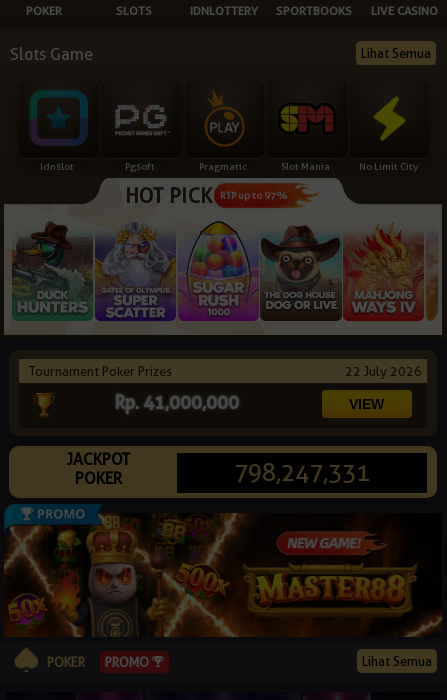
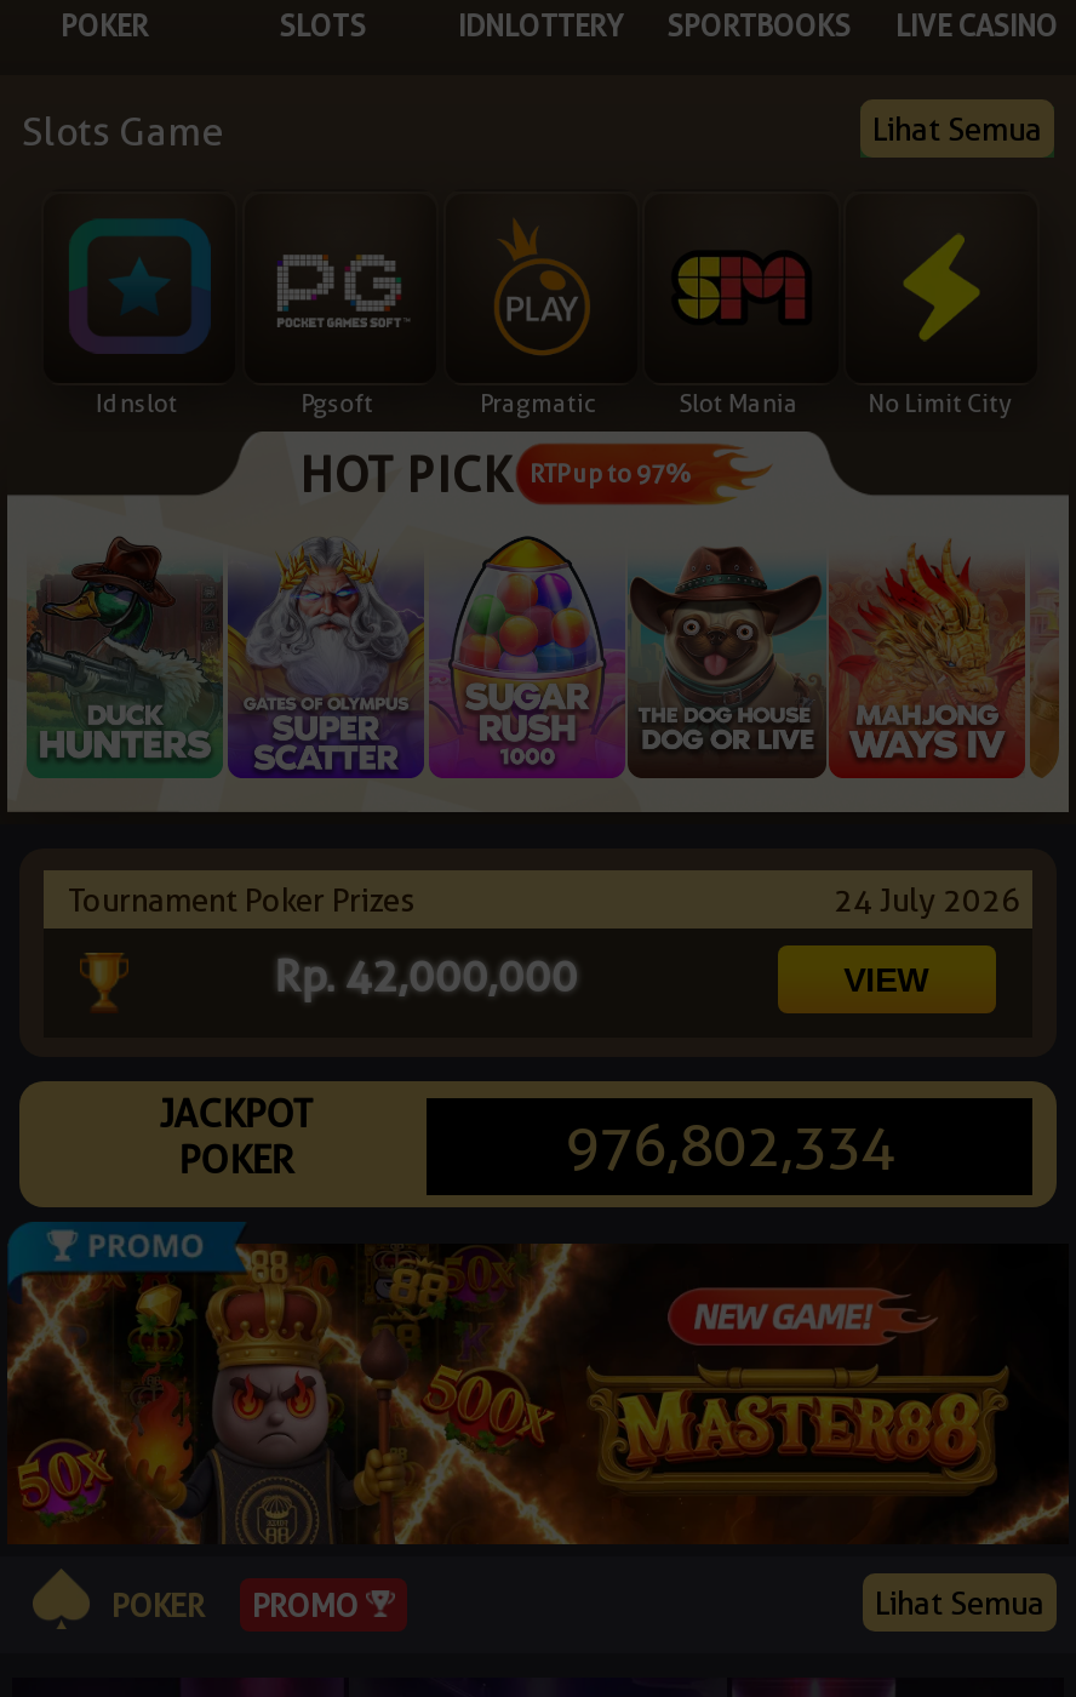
[345,363,422,379] 22 July 2026 -> [834,881,1020,919] 24 July 2026
[114,392,239,413] Rp. 41,000,000 -> [274,951,577,1002] Rp. 42,000,000
[234,458,370,487] 798,247,331 -> [565,1111,895,1181] 976,802,334

